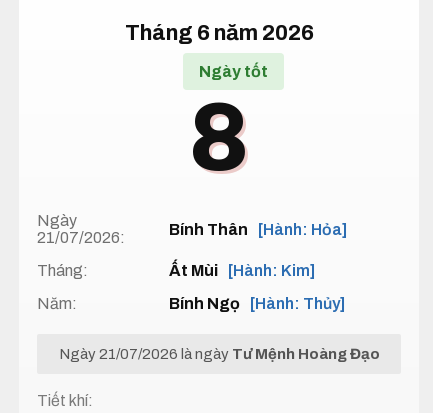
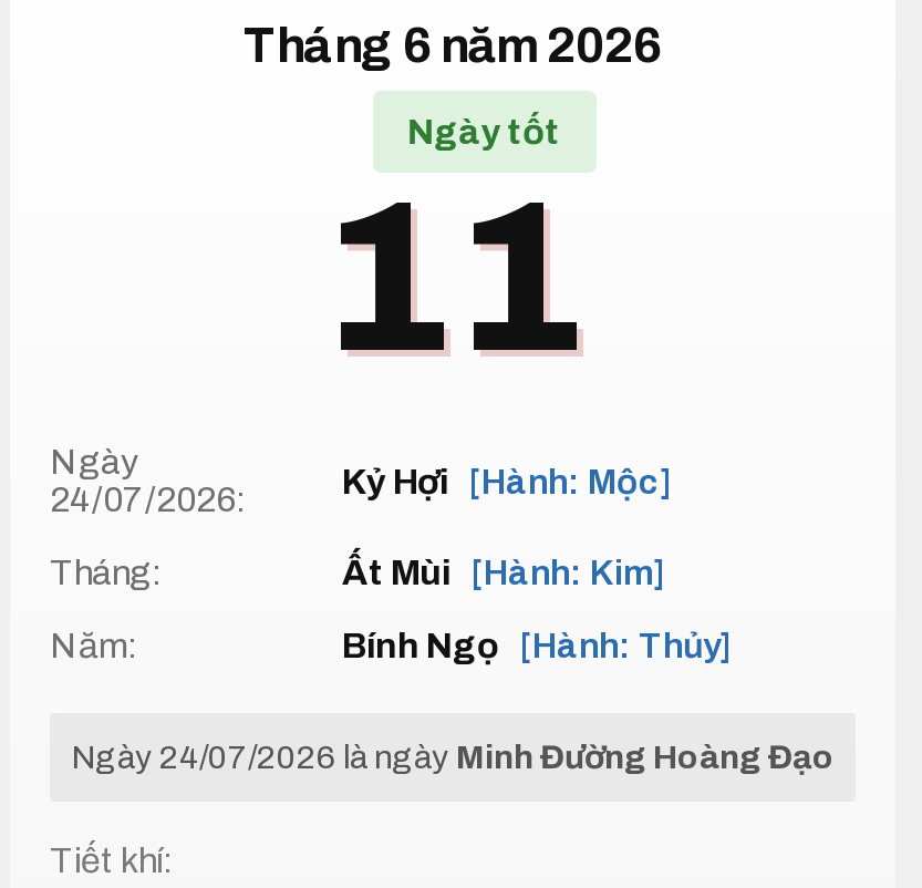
[189,86,249,190] 8 -> [320,164,586,394] 11
[169,220,348,237] Bính Thân [Hành: Hỏa] -> [342,462,674,499] Kỷ Hợi [Hành: Mộc]
[37,229,125,246] 21/07/2026: -> [50,481,247,518] 24/07/2026:
[58,346,379,362] Ngày 21/07/2026 là ngày Tư Mệnh Hoàng Đạo -> [71,740,835,775] Ngày 24/07/2026 là ngày Minh Đường Hoàng Đạo

